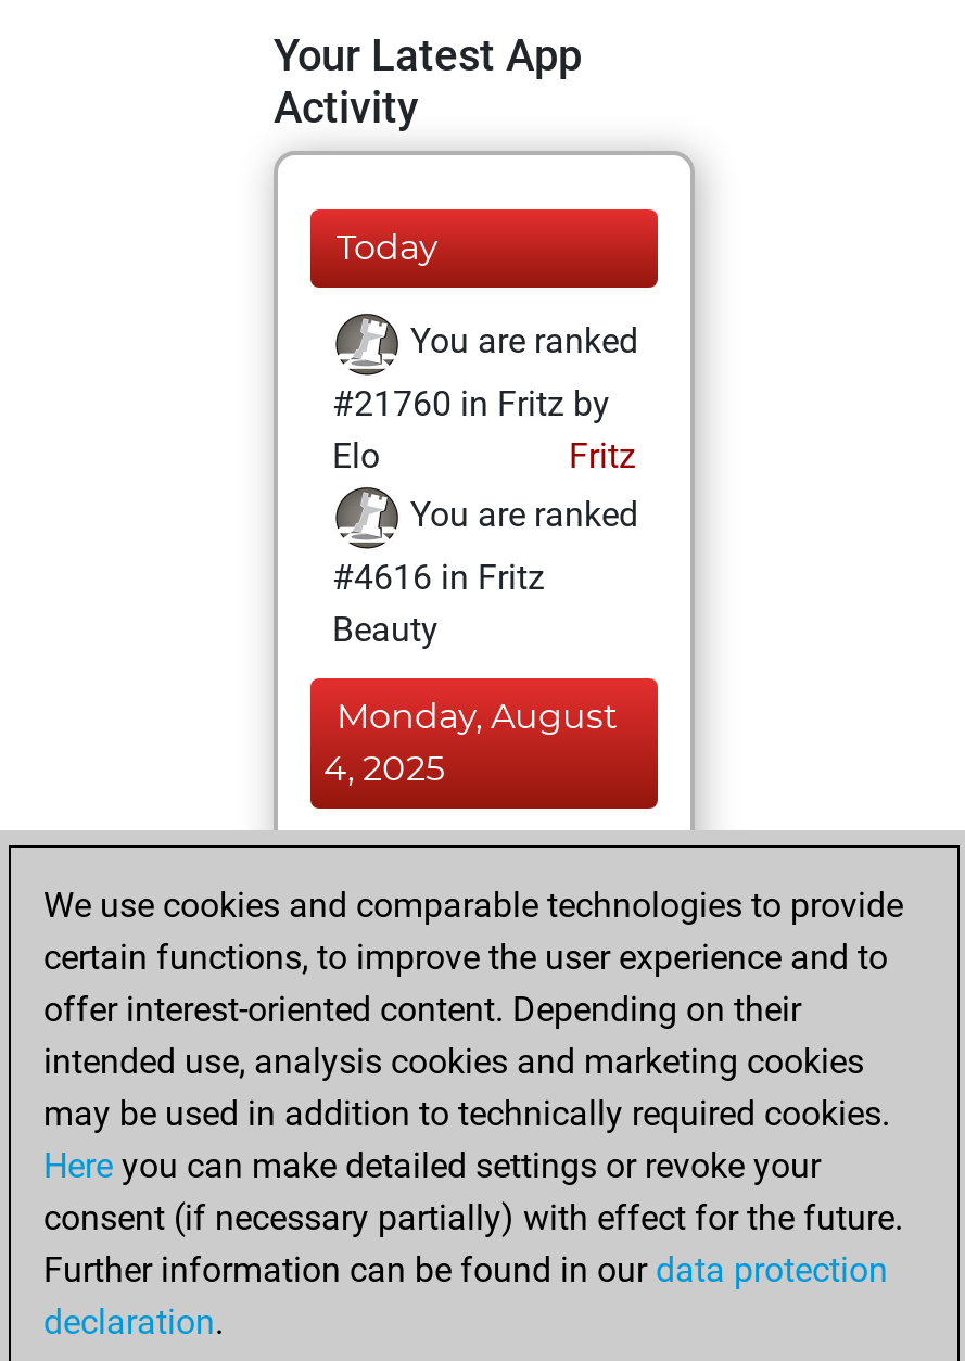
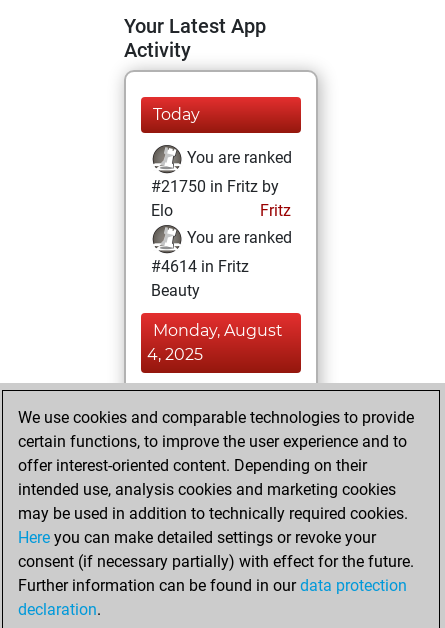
[332,383,610,424] #21760 in Fritz by -> [151,177,279,196] #21750 in Fritz by
[332,557,545,598] #4616 in Fritz -> [151,257,249,276] #4614 in Fritz

